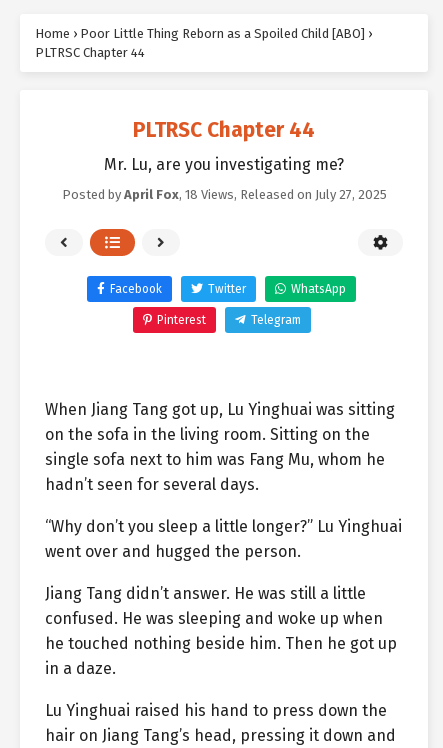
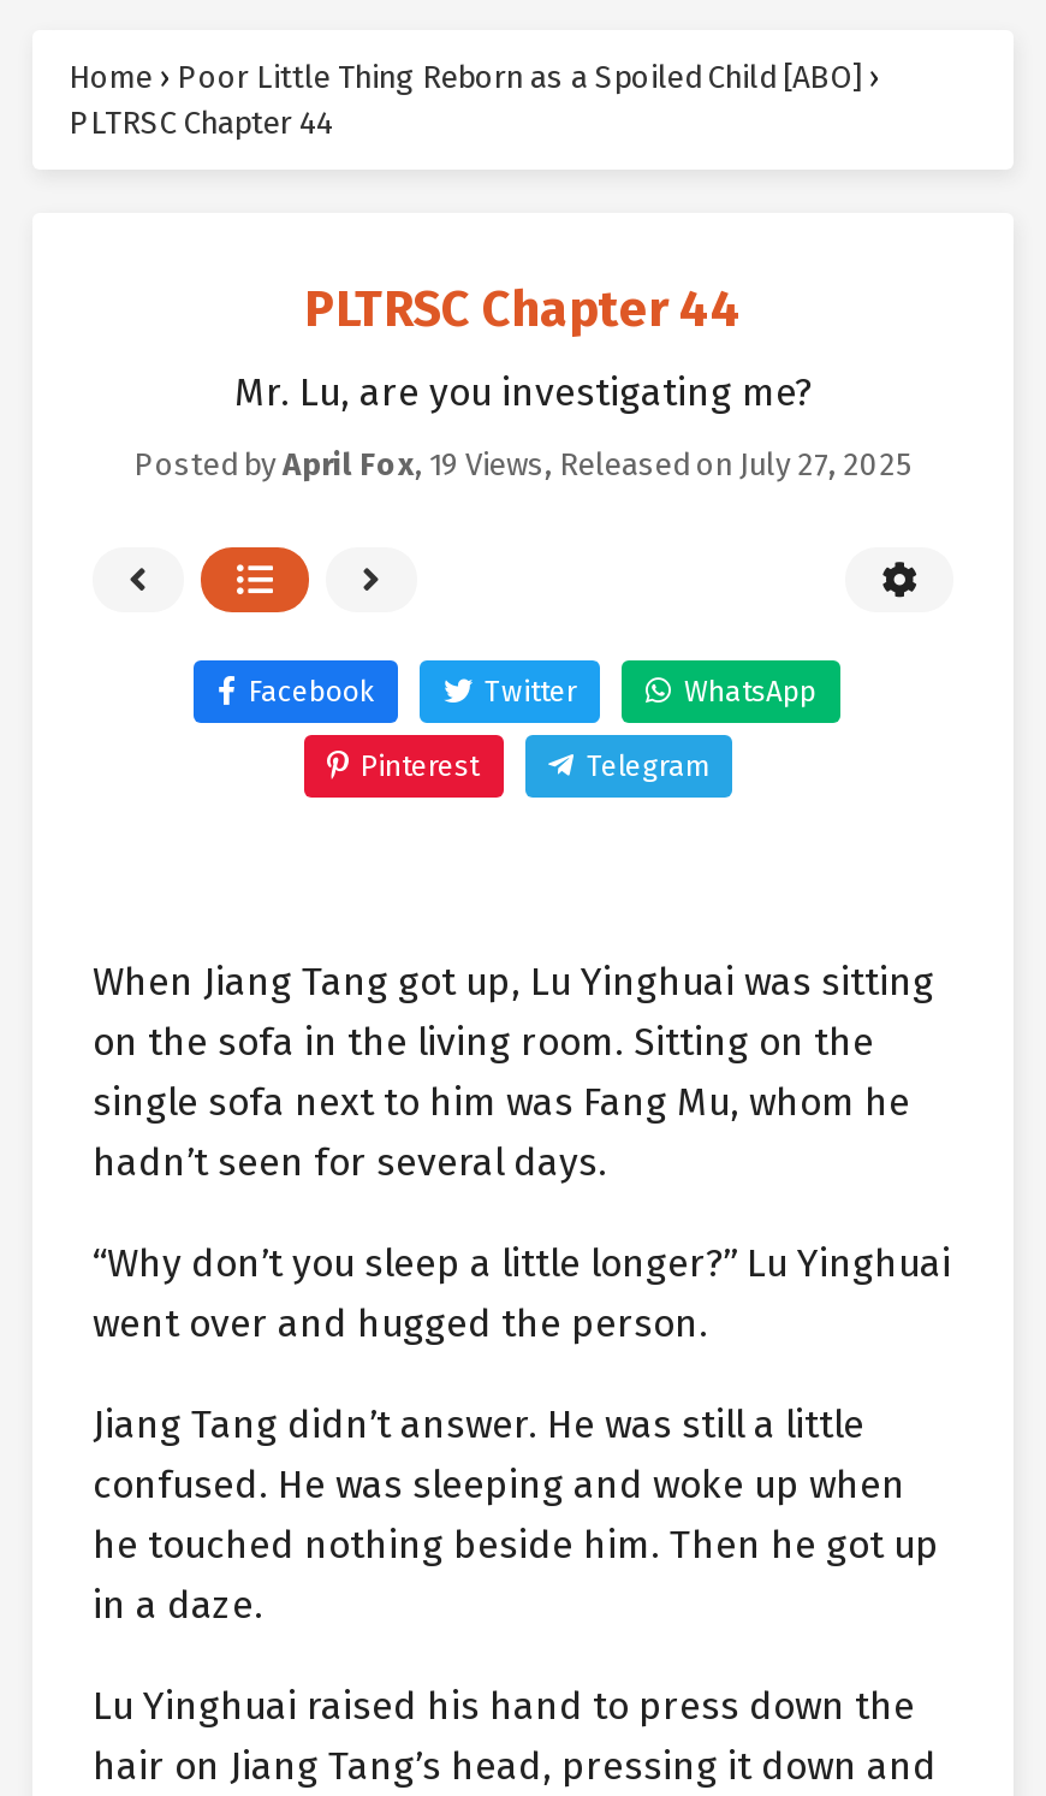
[61,187,386,202] Posted byApril Fox, 18 Views, Released on July 27, 2025 -> [133,446,913,482] Posted byApril Fox, 19 Views, Released on July 27, 2025

